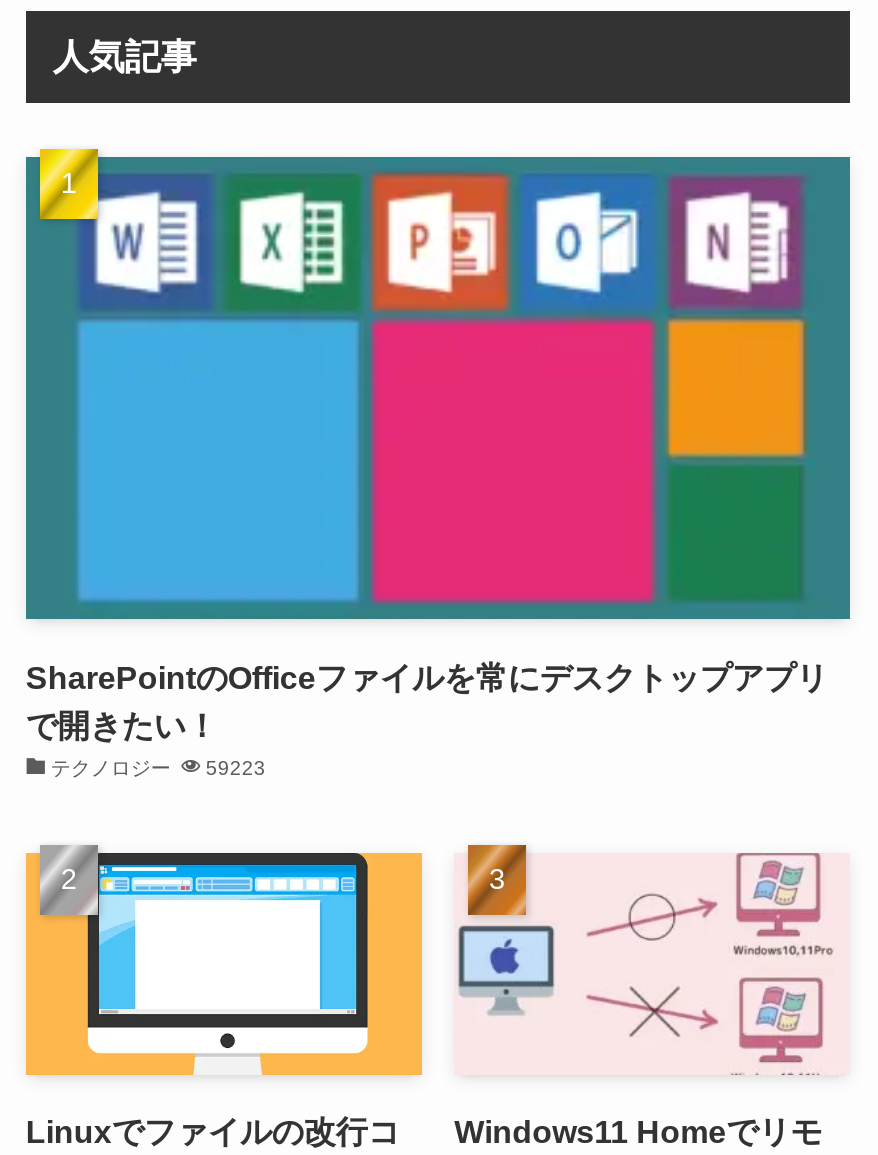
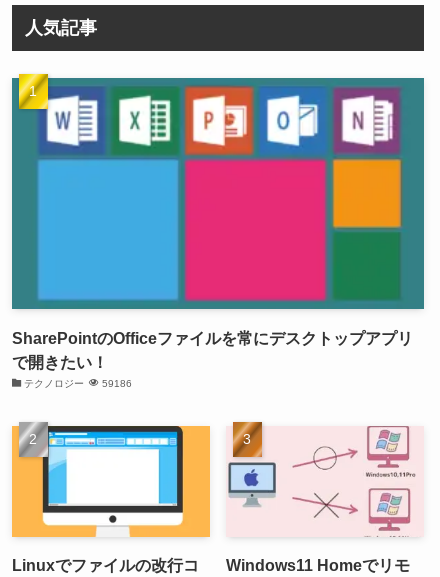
[51,756,266,778] テクノロジー 59223 -> [24,377,132,388] テクノロジー 59186

